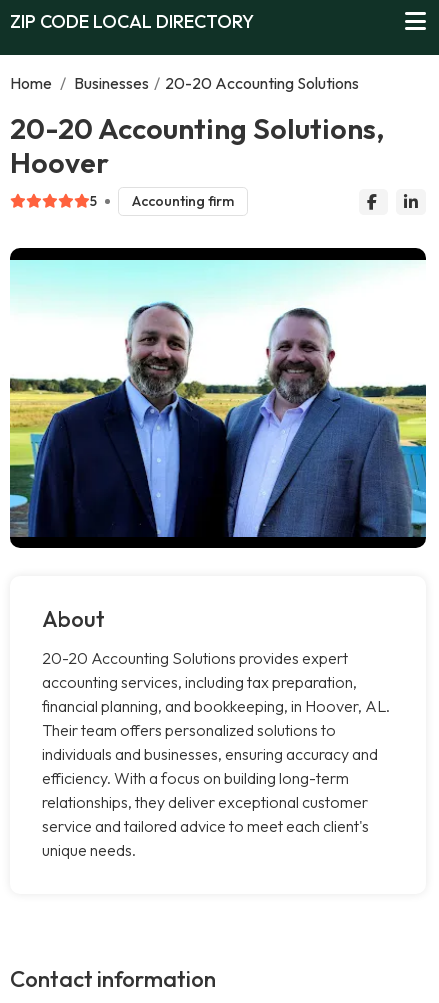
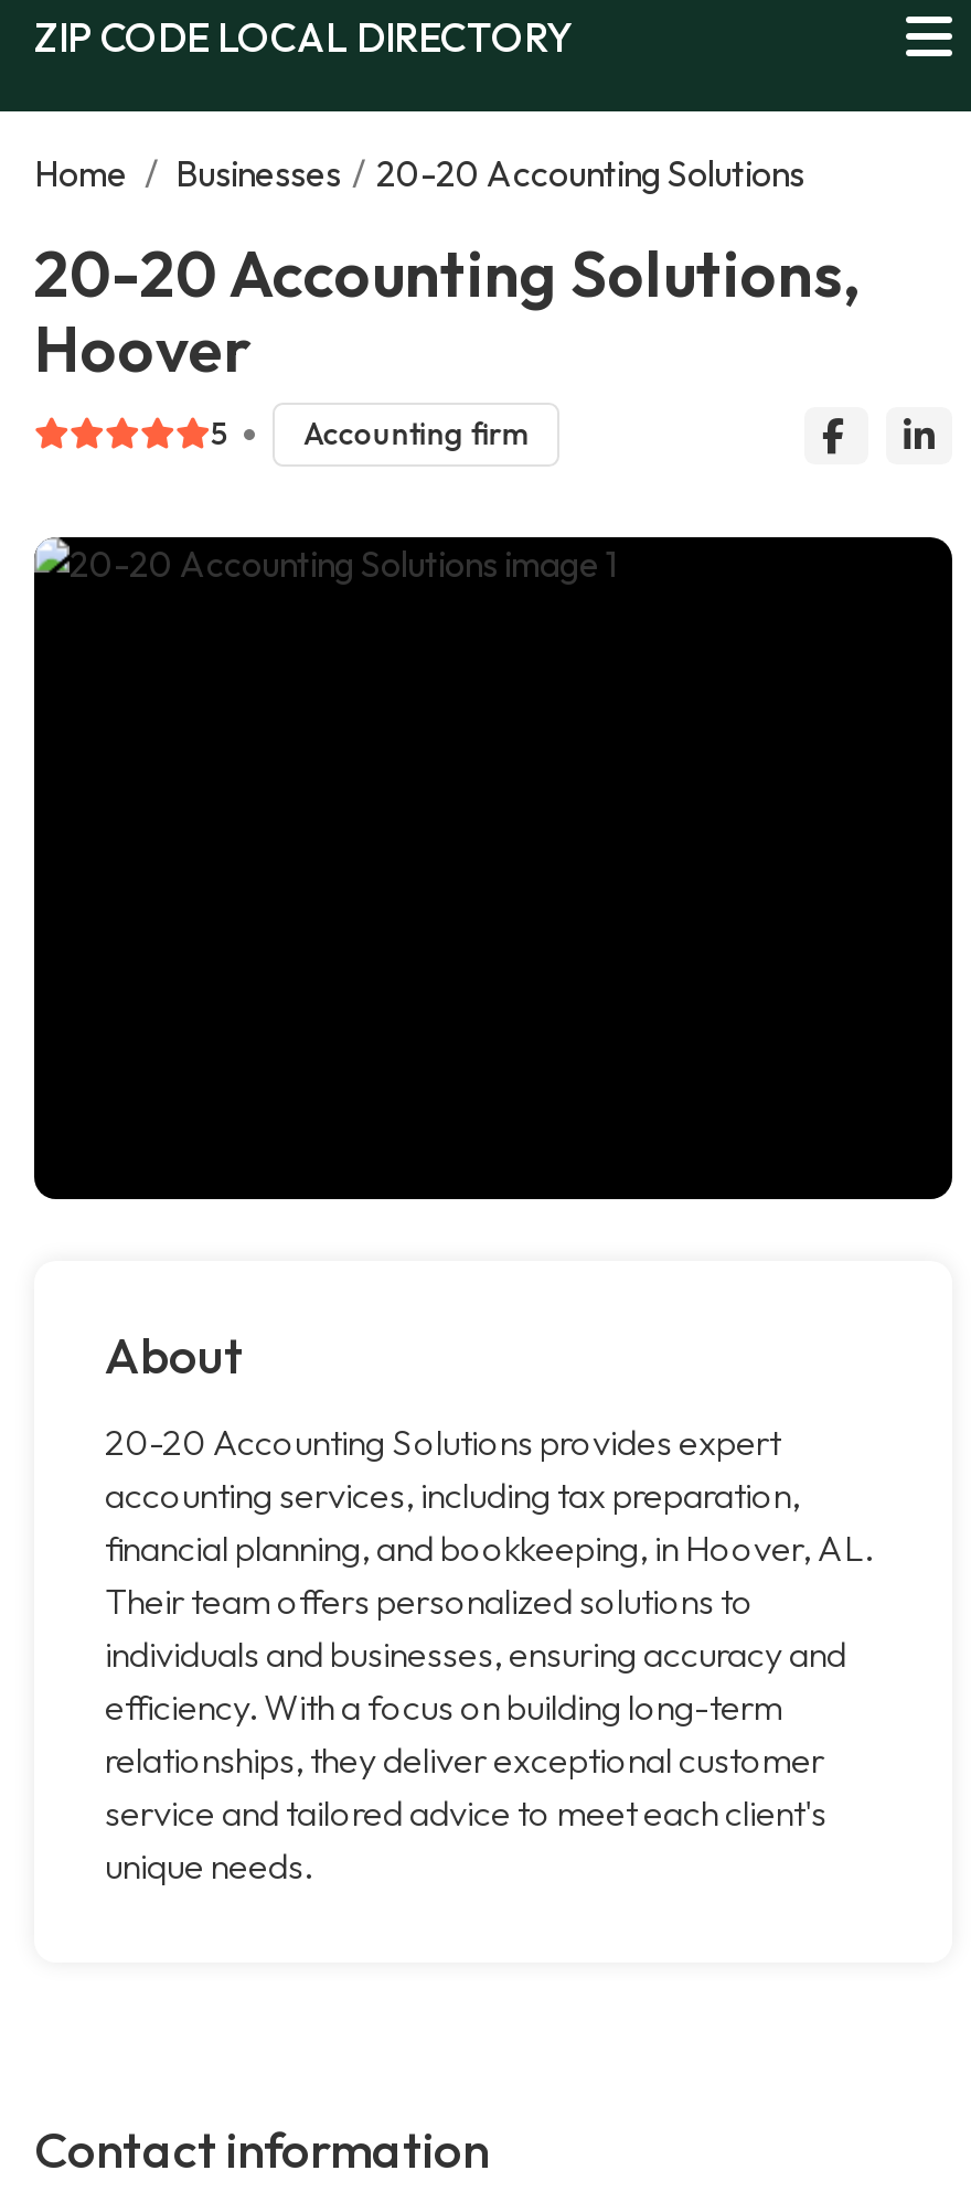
[9,248,427,538] [image] -> none

